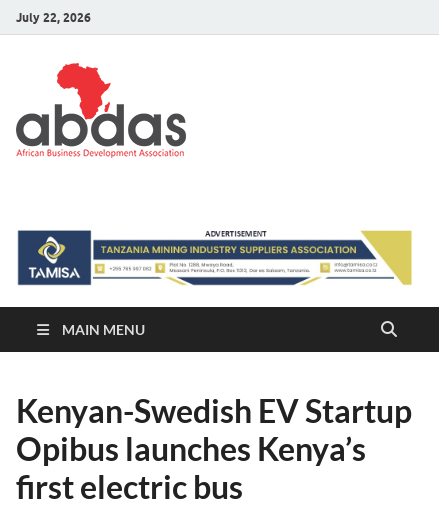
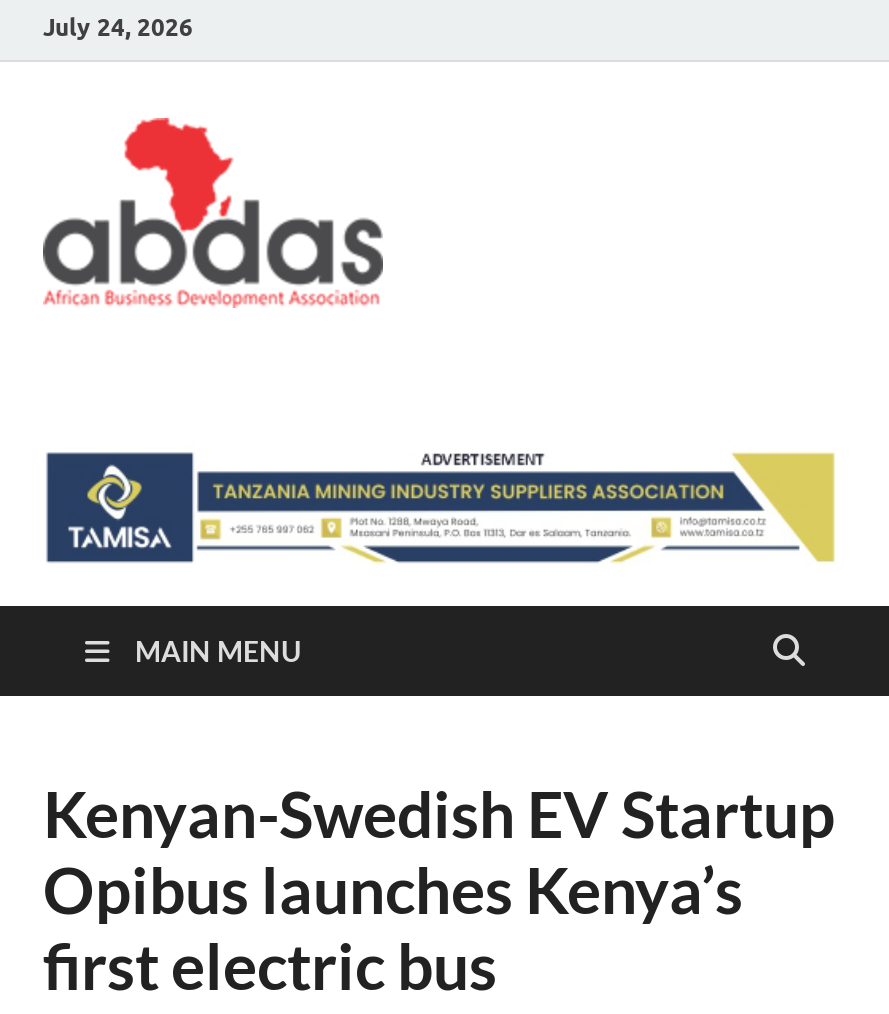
[16,9,91,24] July 22, 2026 -> [43,11,193,41] July 24, 2026

